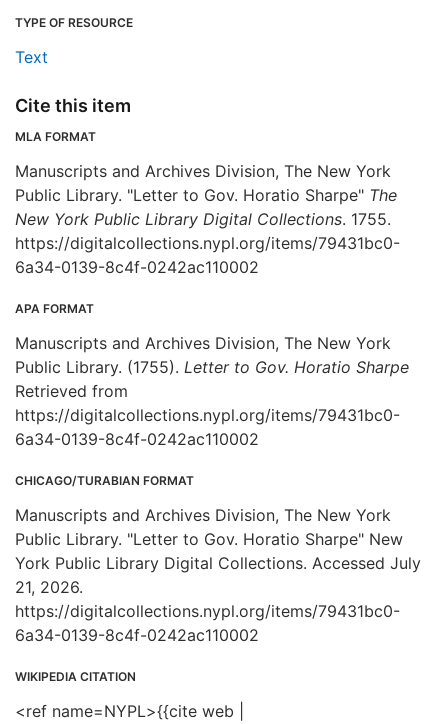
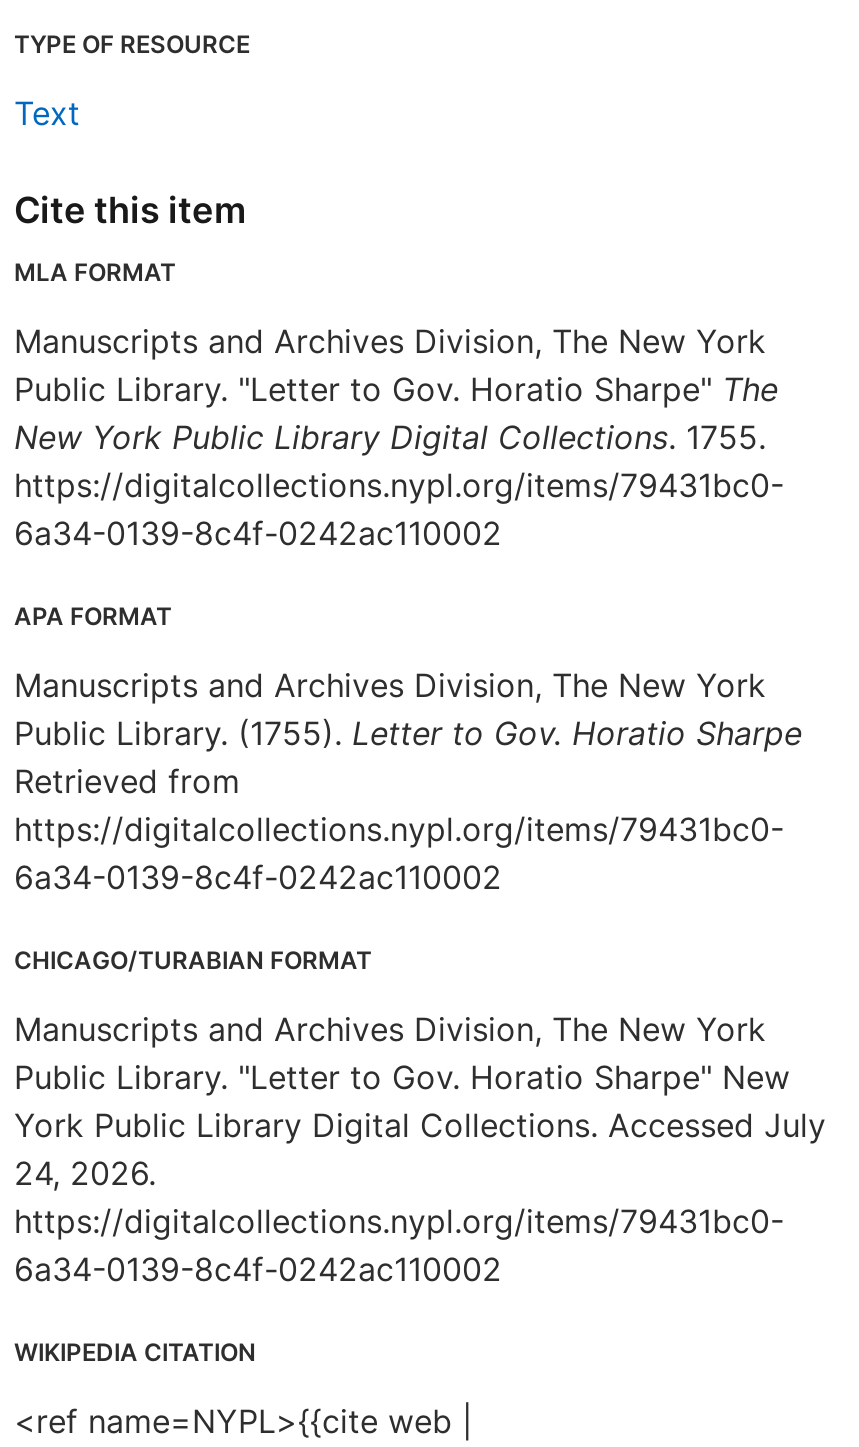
[15,577,83,597] 21, 2026. -> [14,1153,156,1193] 24, 2026.

